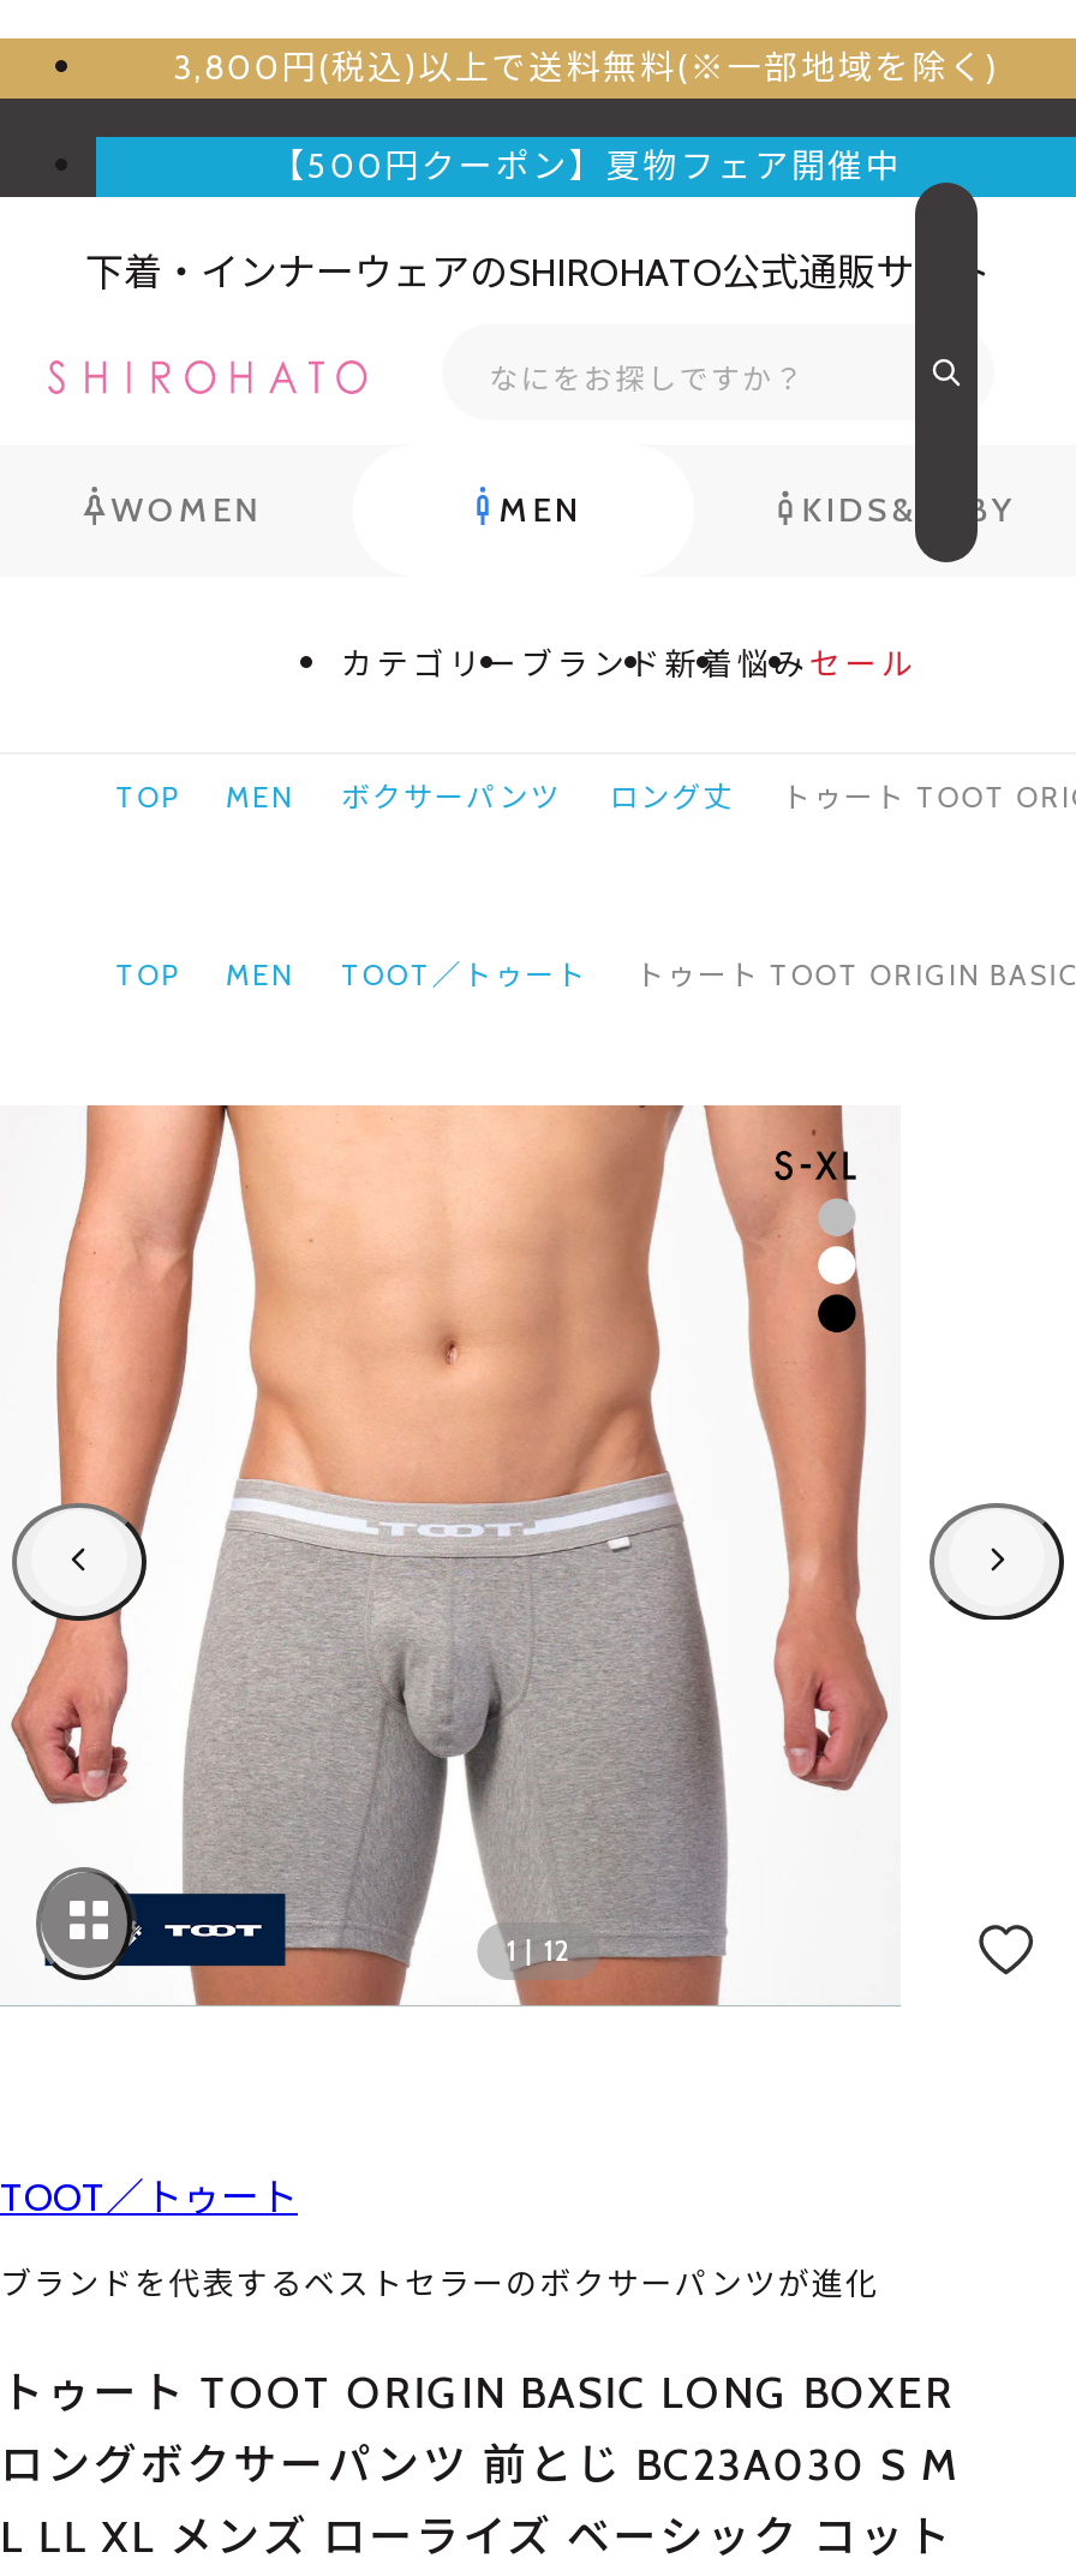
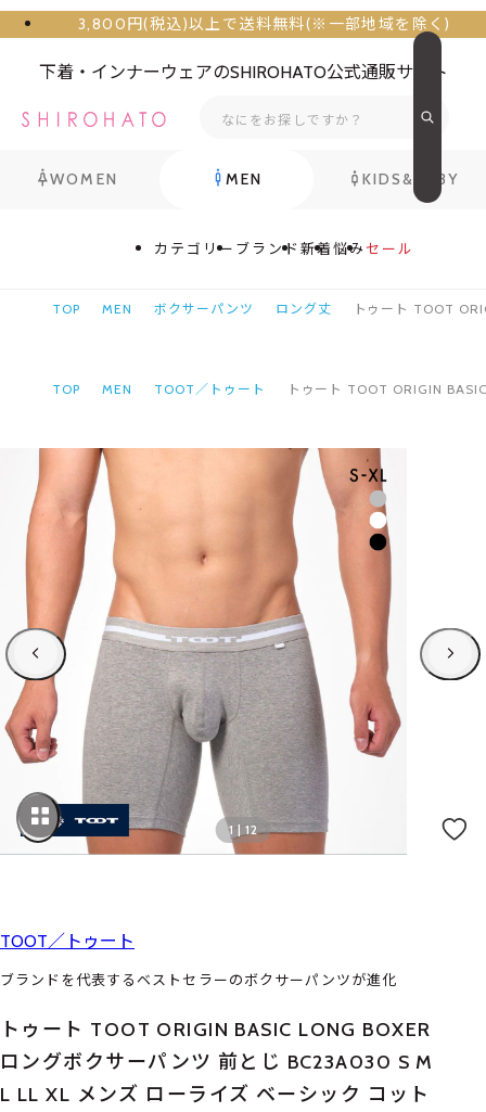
[270,144,902,187] 【500円クーポン】夏物フェア開催中 -> none

